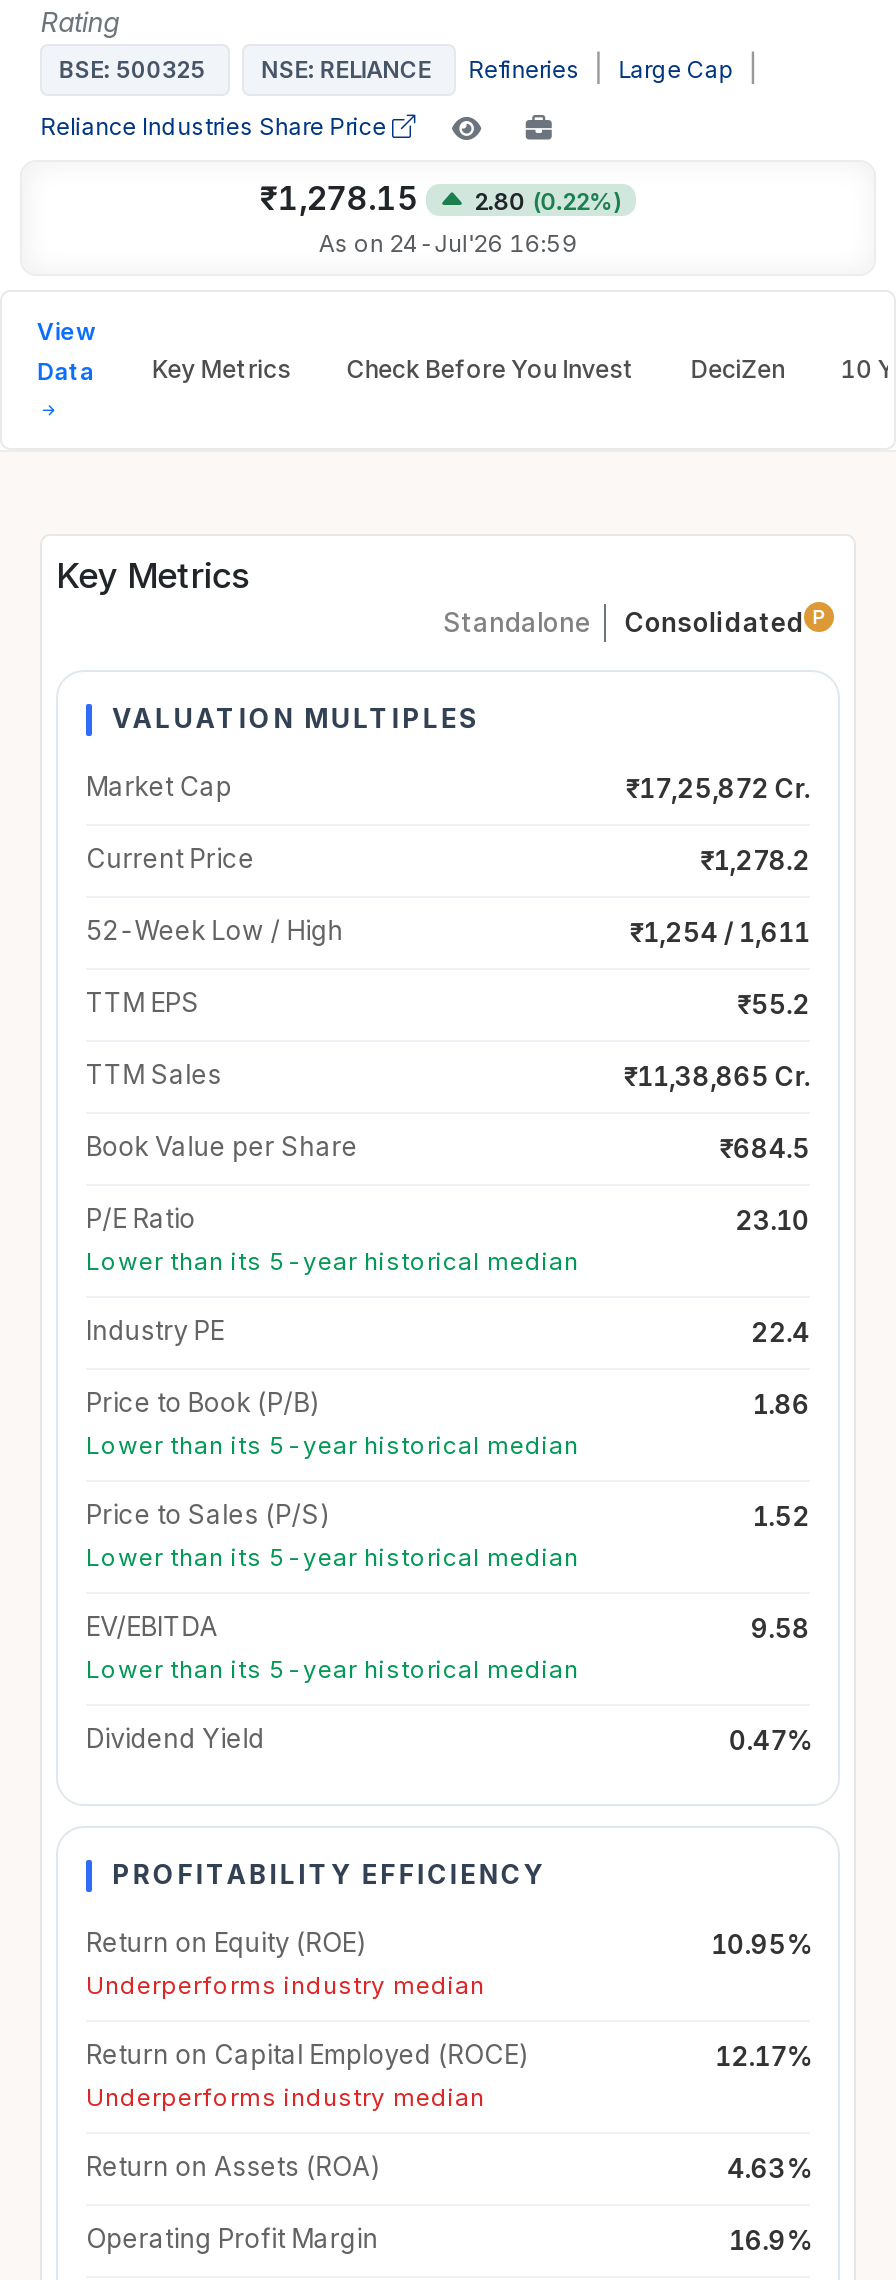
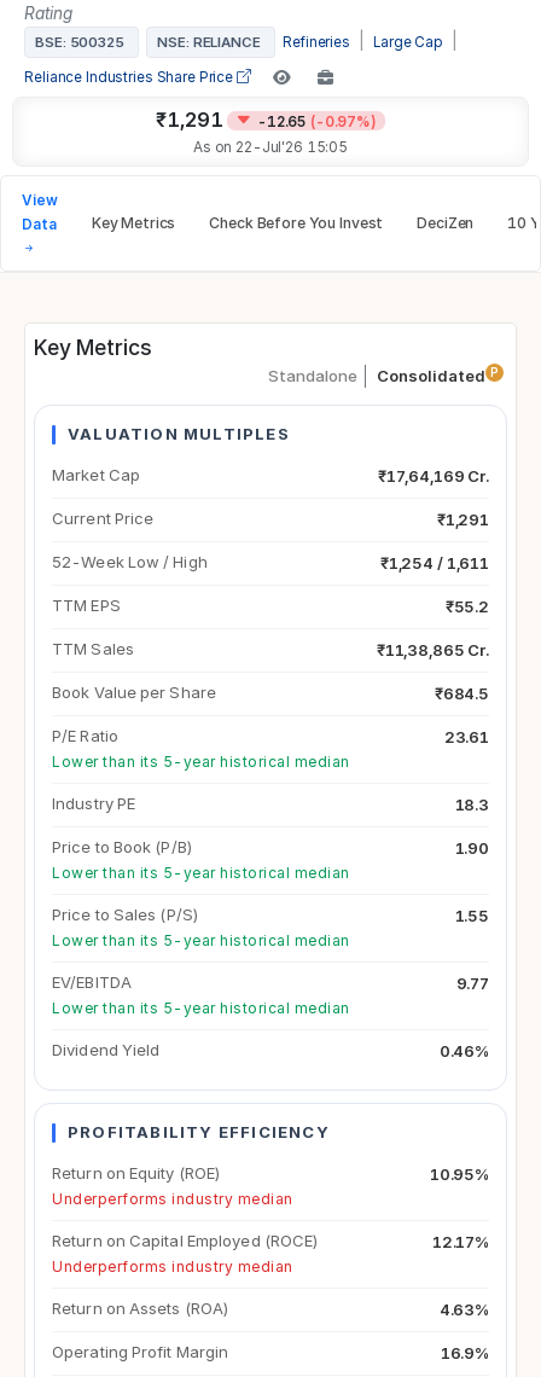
[260,177,425,217] ₹1,278.15 -> [156,107,228,131] ₹1,291
[474,187,623,215] 2.80 (0.22%) -> [257,113,377,130] -12.65 (-0.97%)
[319,230,577,258] As on 24-Jul'26 16:59 -> [193,139,348,156] As on 22-Jul'26 15:05
[626,772,810,804] ₹17,25,872 Cr. -> [378,466,489,486] ₹17,64,169 Cr.
[700,844,810,876] ₹1,278.2 -> [437,510,489,529] ₹1,291
[735,1204,810,1236] 23.10 -> [444,727,489,746] 23.61
[751,1316,810,1348] 22.4 -> [455,795,489,814] 18.3
[753,1388,810,1420] 1.86 -> [455,838,489,858] 1.90
[753,1500,810,1532] 1.52 -> [455,906,489,925] 1.55
[751,1612,810,1644] 9.58 -> [456,974,489,993] 9.77
[729,1724,810,1756] 0.47% -> [439,1041,489,1061] 0.46%

